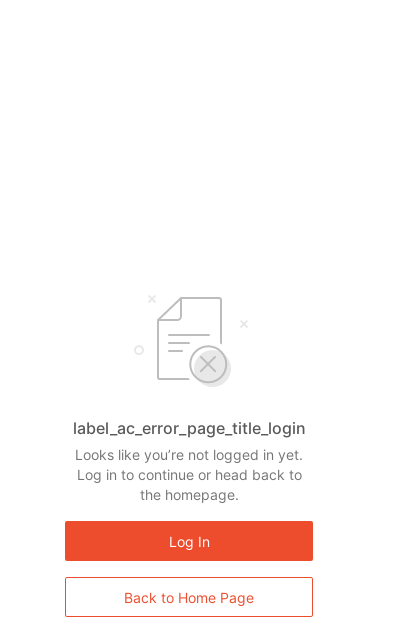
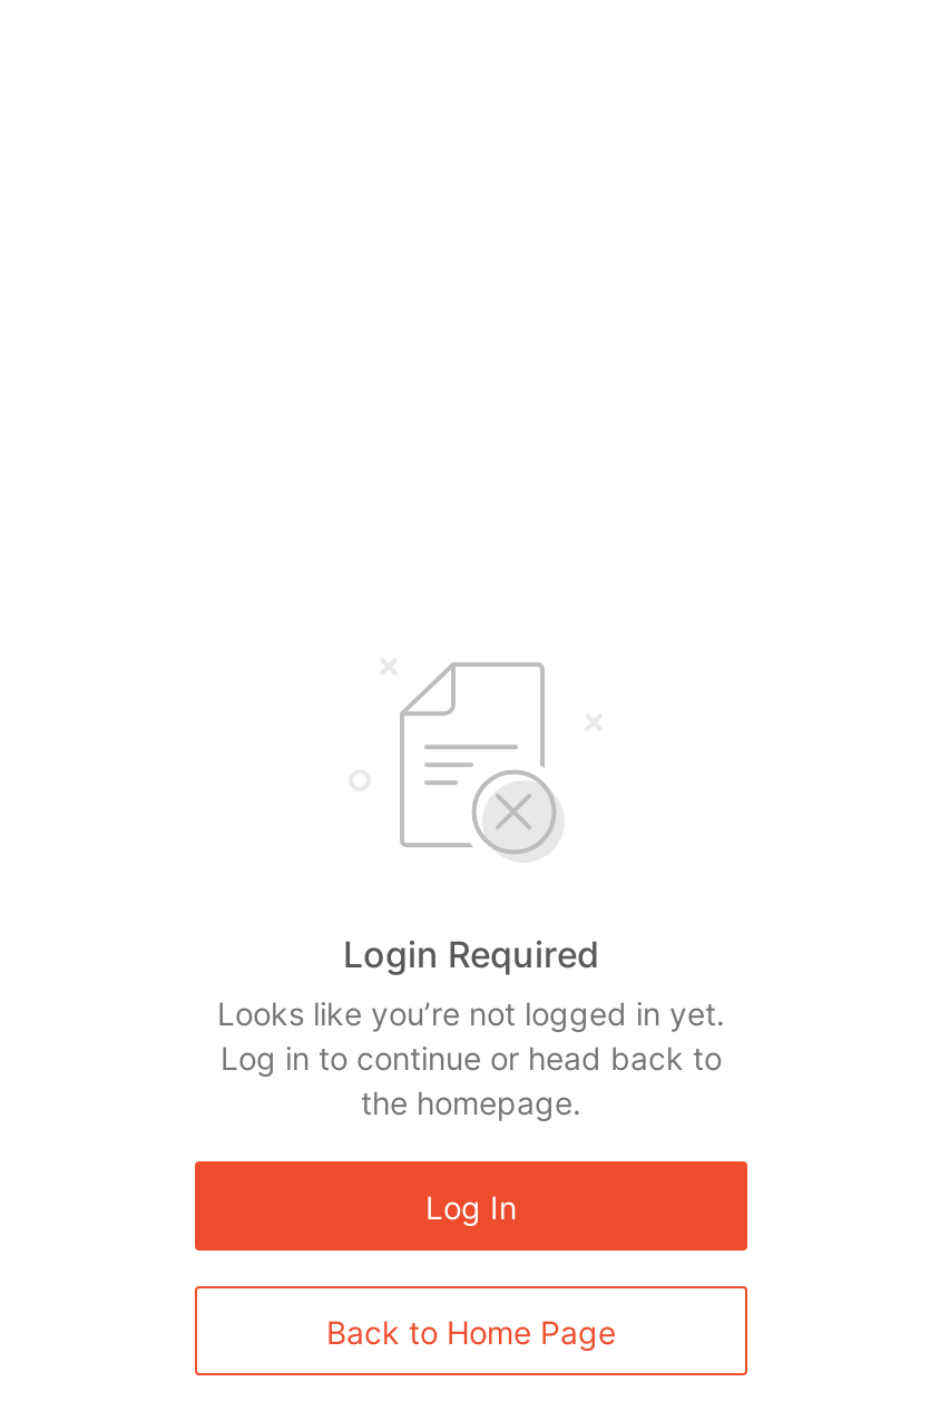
[72,418,305,438] label_ac_error_page_title_login -> [343,932,599,976] Login Required

